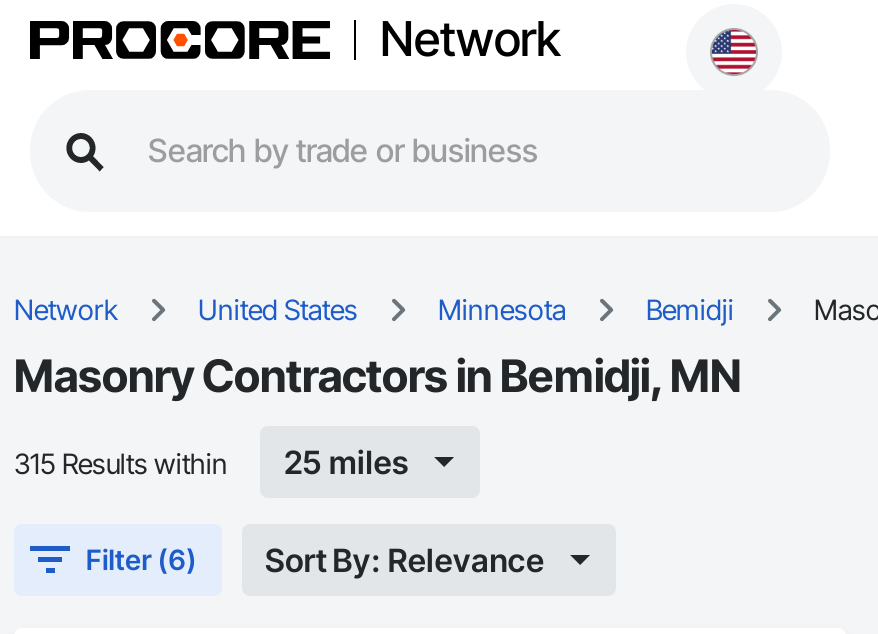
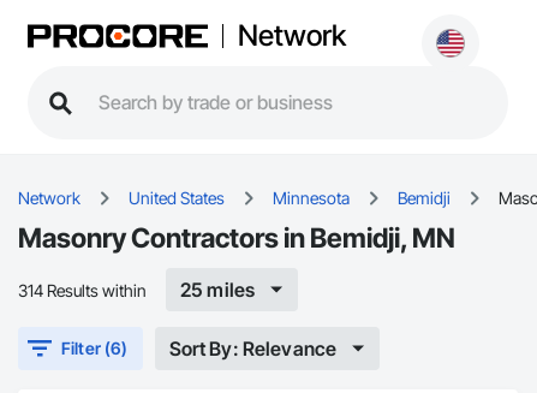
[14,445,228,479] 315 Results within -> [18,279,147,300] 314 Results within

